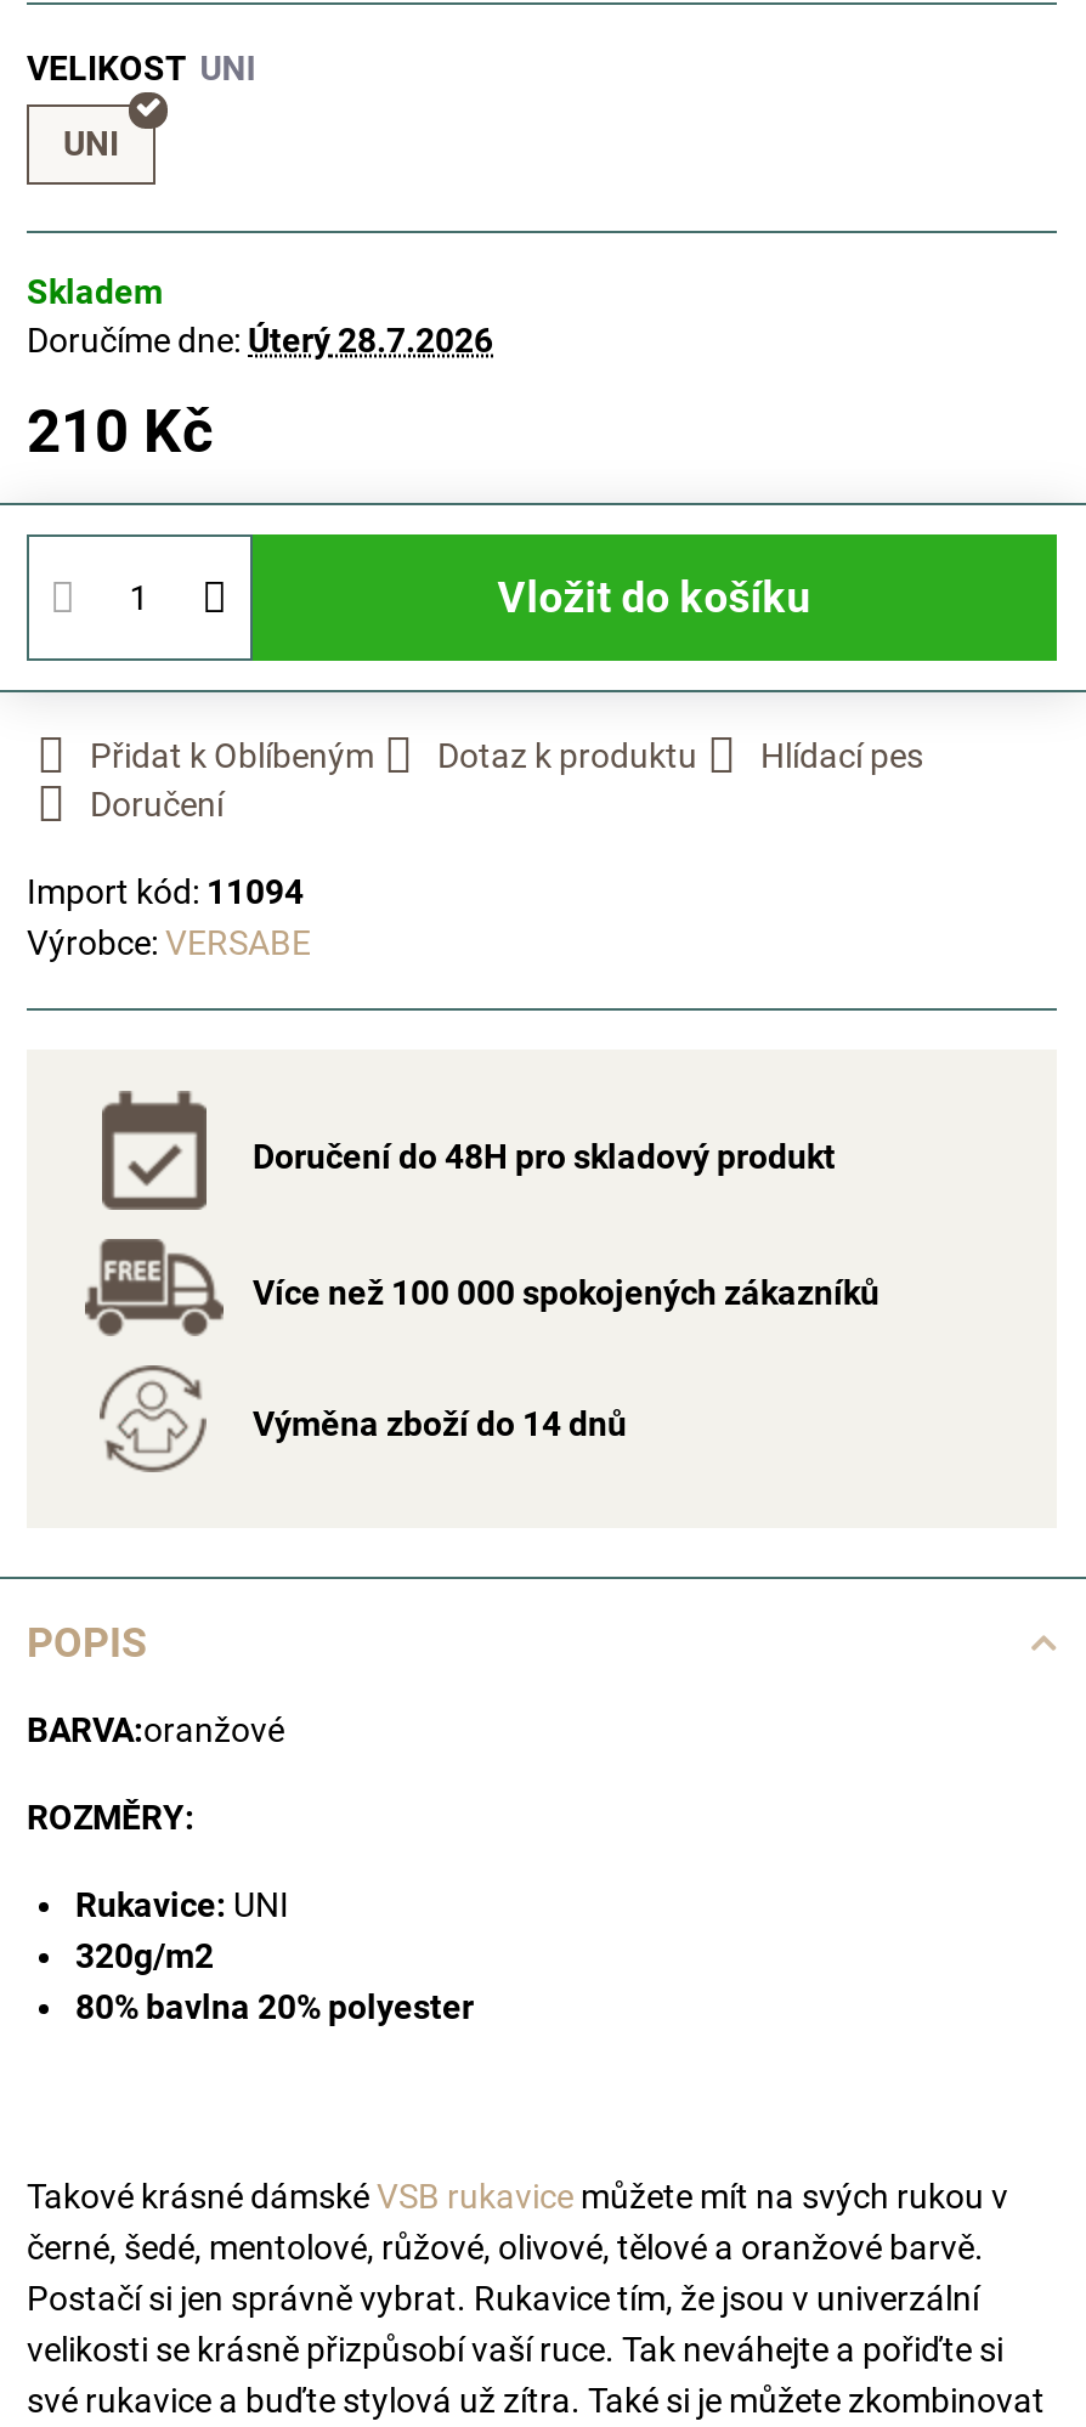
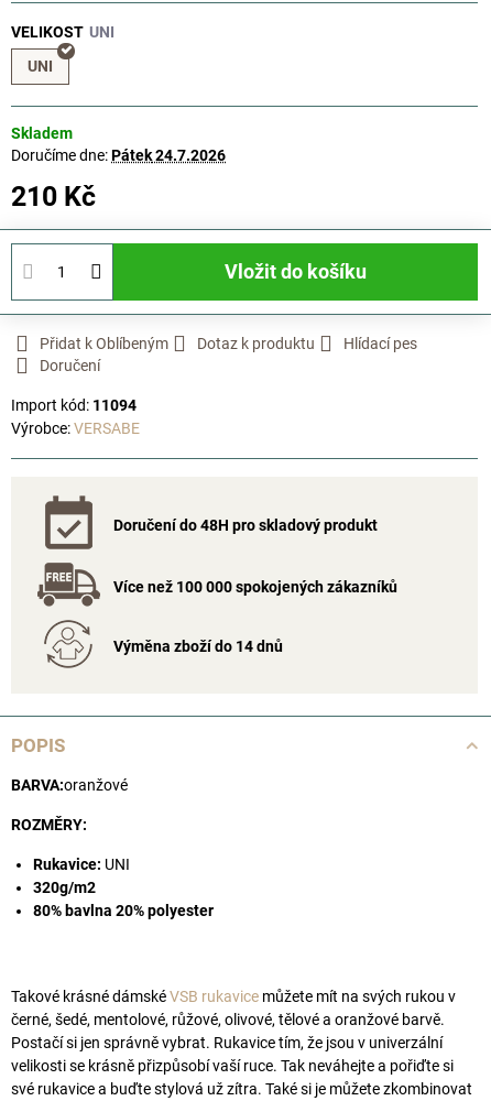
[27,321,493,360] Doručíme dne: Úterý 28.7.2026 -> [11,147,226,164] Doručíme dne: Pátek 24.7.2026

